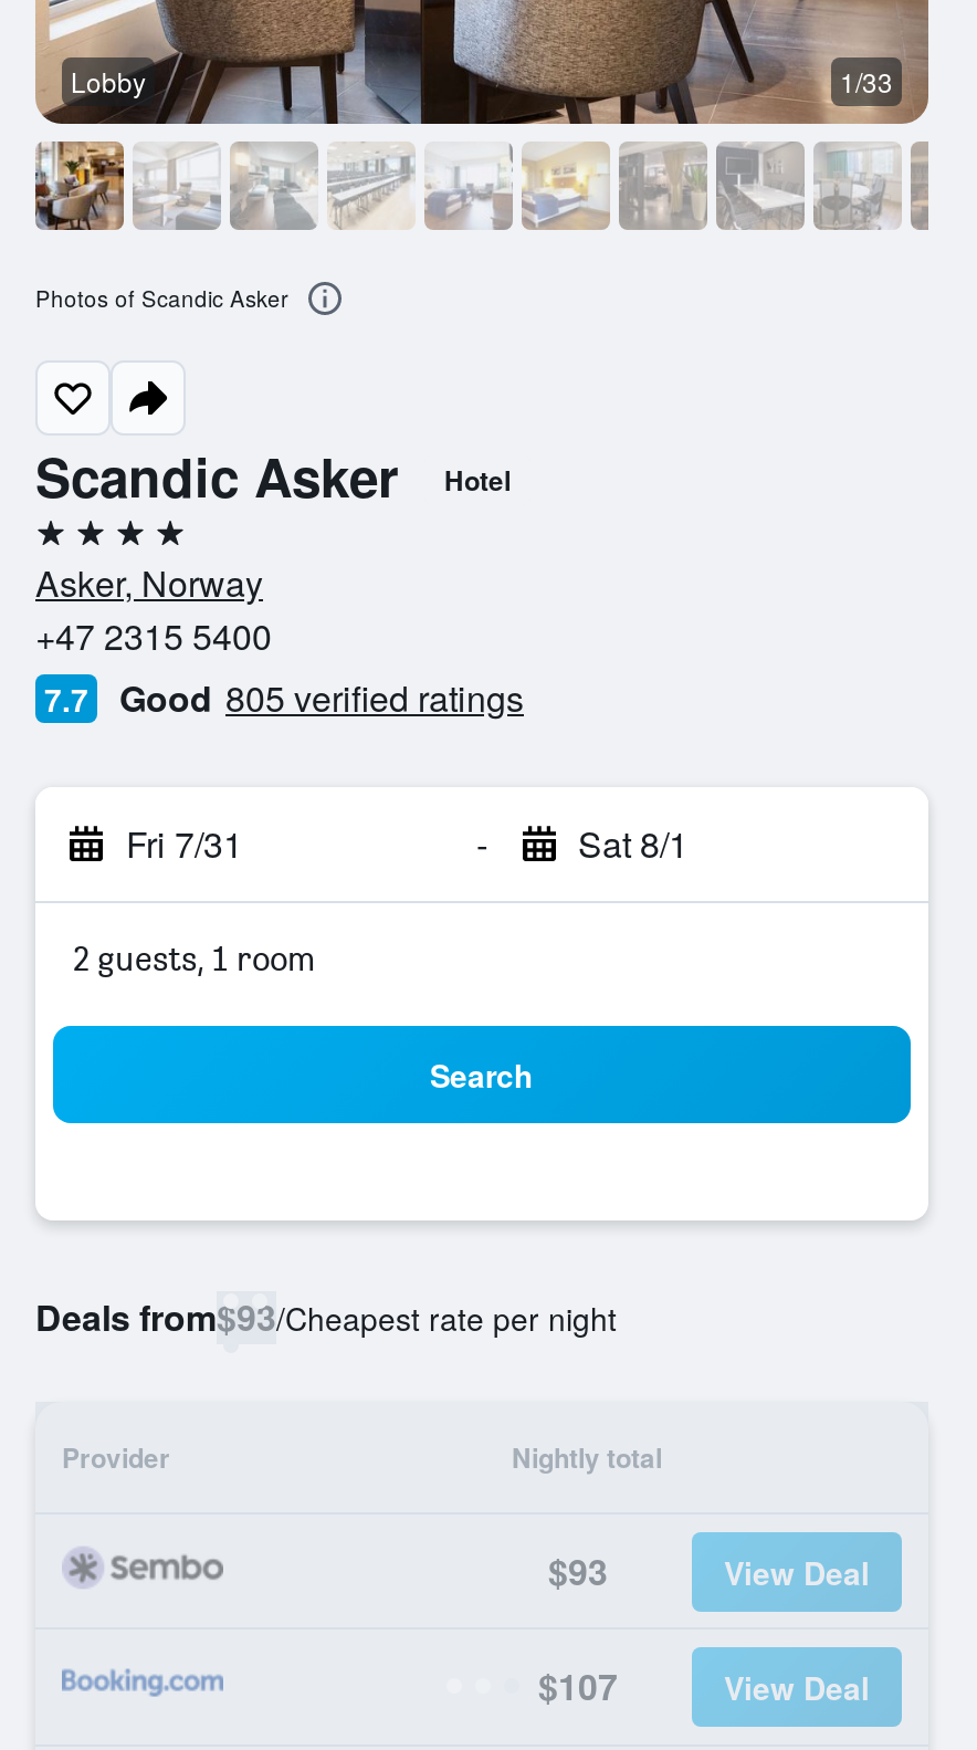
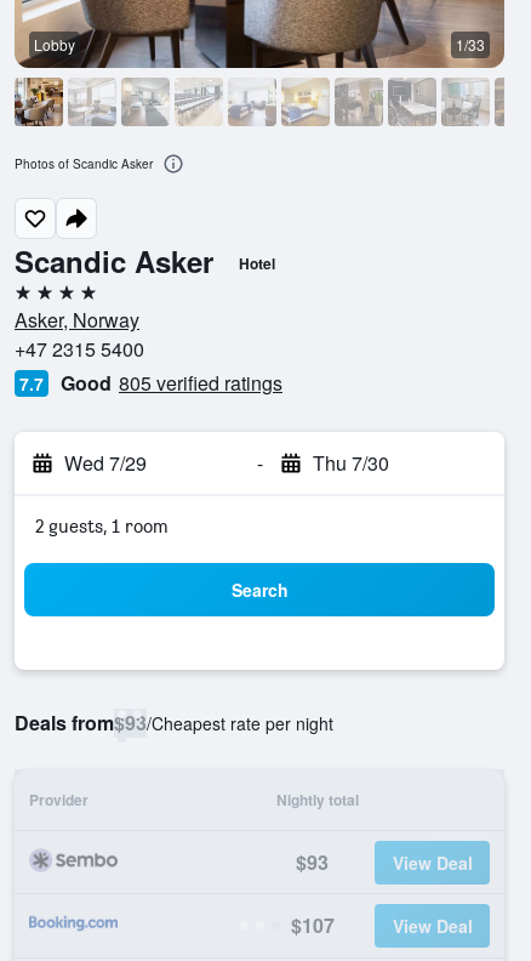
[126,818,243,869] Fri 7/31 -> [64,449,147,477] Wed 7/29
[578,818,689,869] Sat 8/1 -> [312,449,389,477] Thu 7/30

